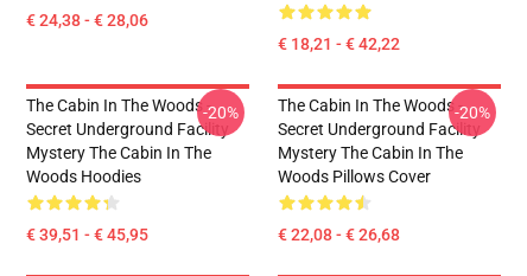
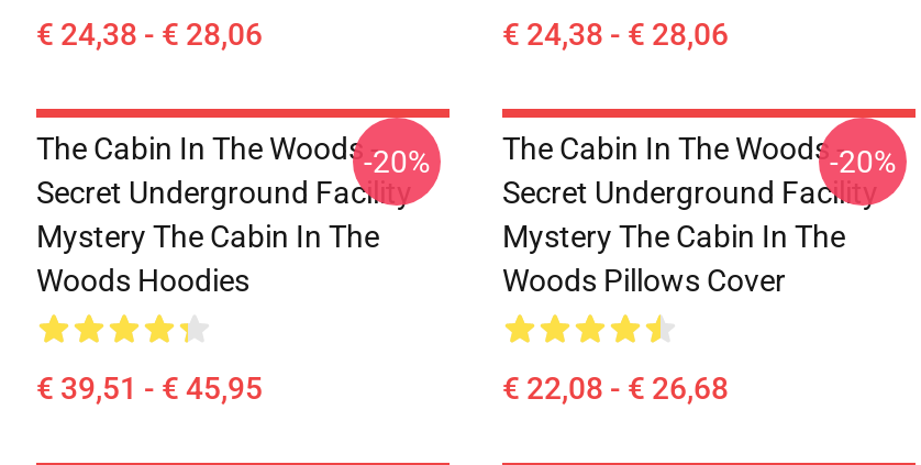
[278,34,400,53] € 18,21 - € 42,22 -> [502,16,729,52] € 24,38 - € 28,06

